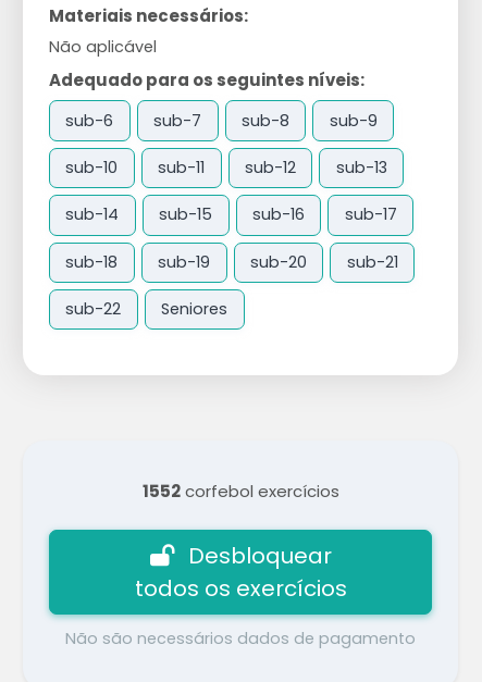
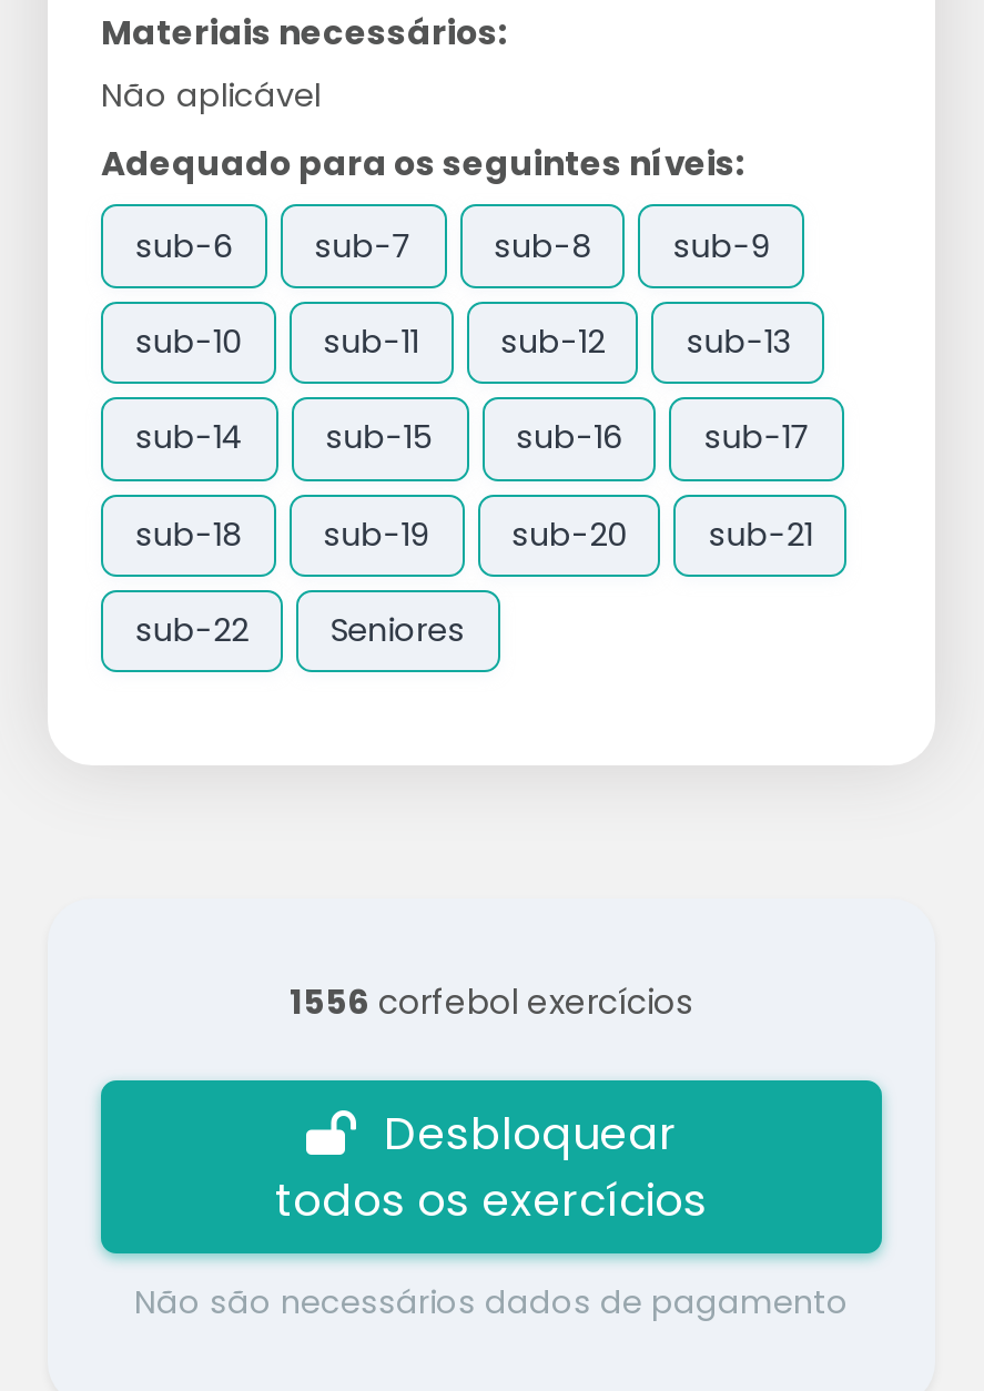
[142,480,339,503] 1552 corfebol exercícios -> [290,979,693,1025] 1556 corfebol exercícios

